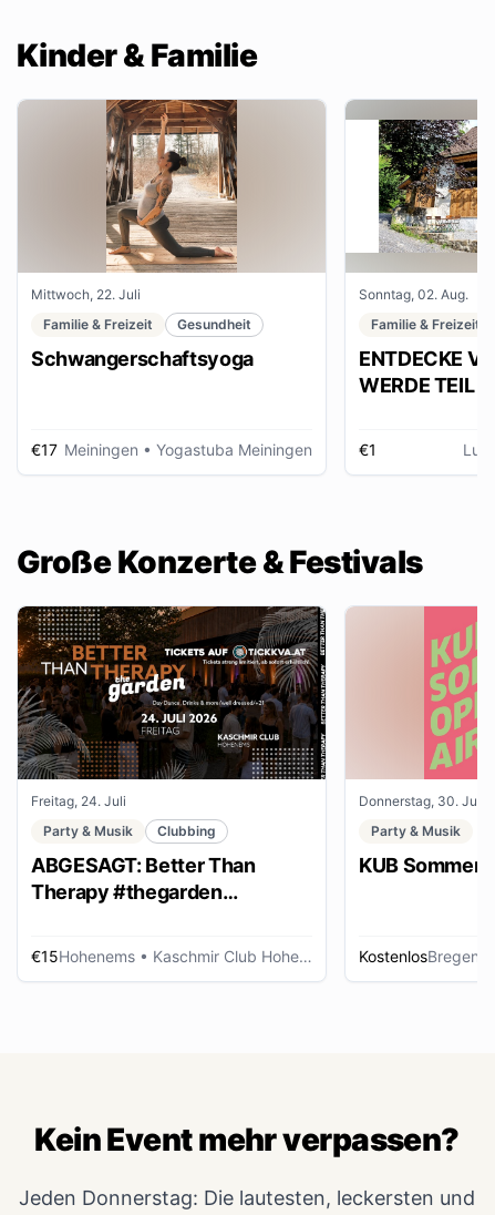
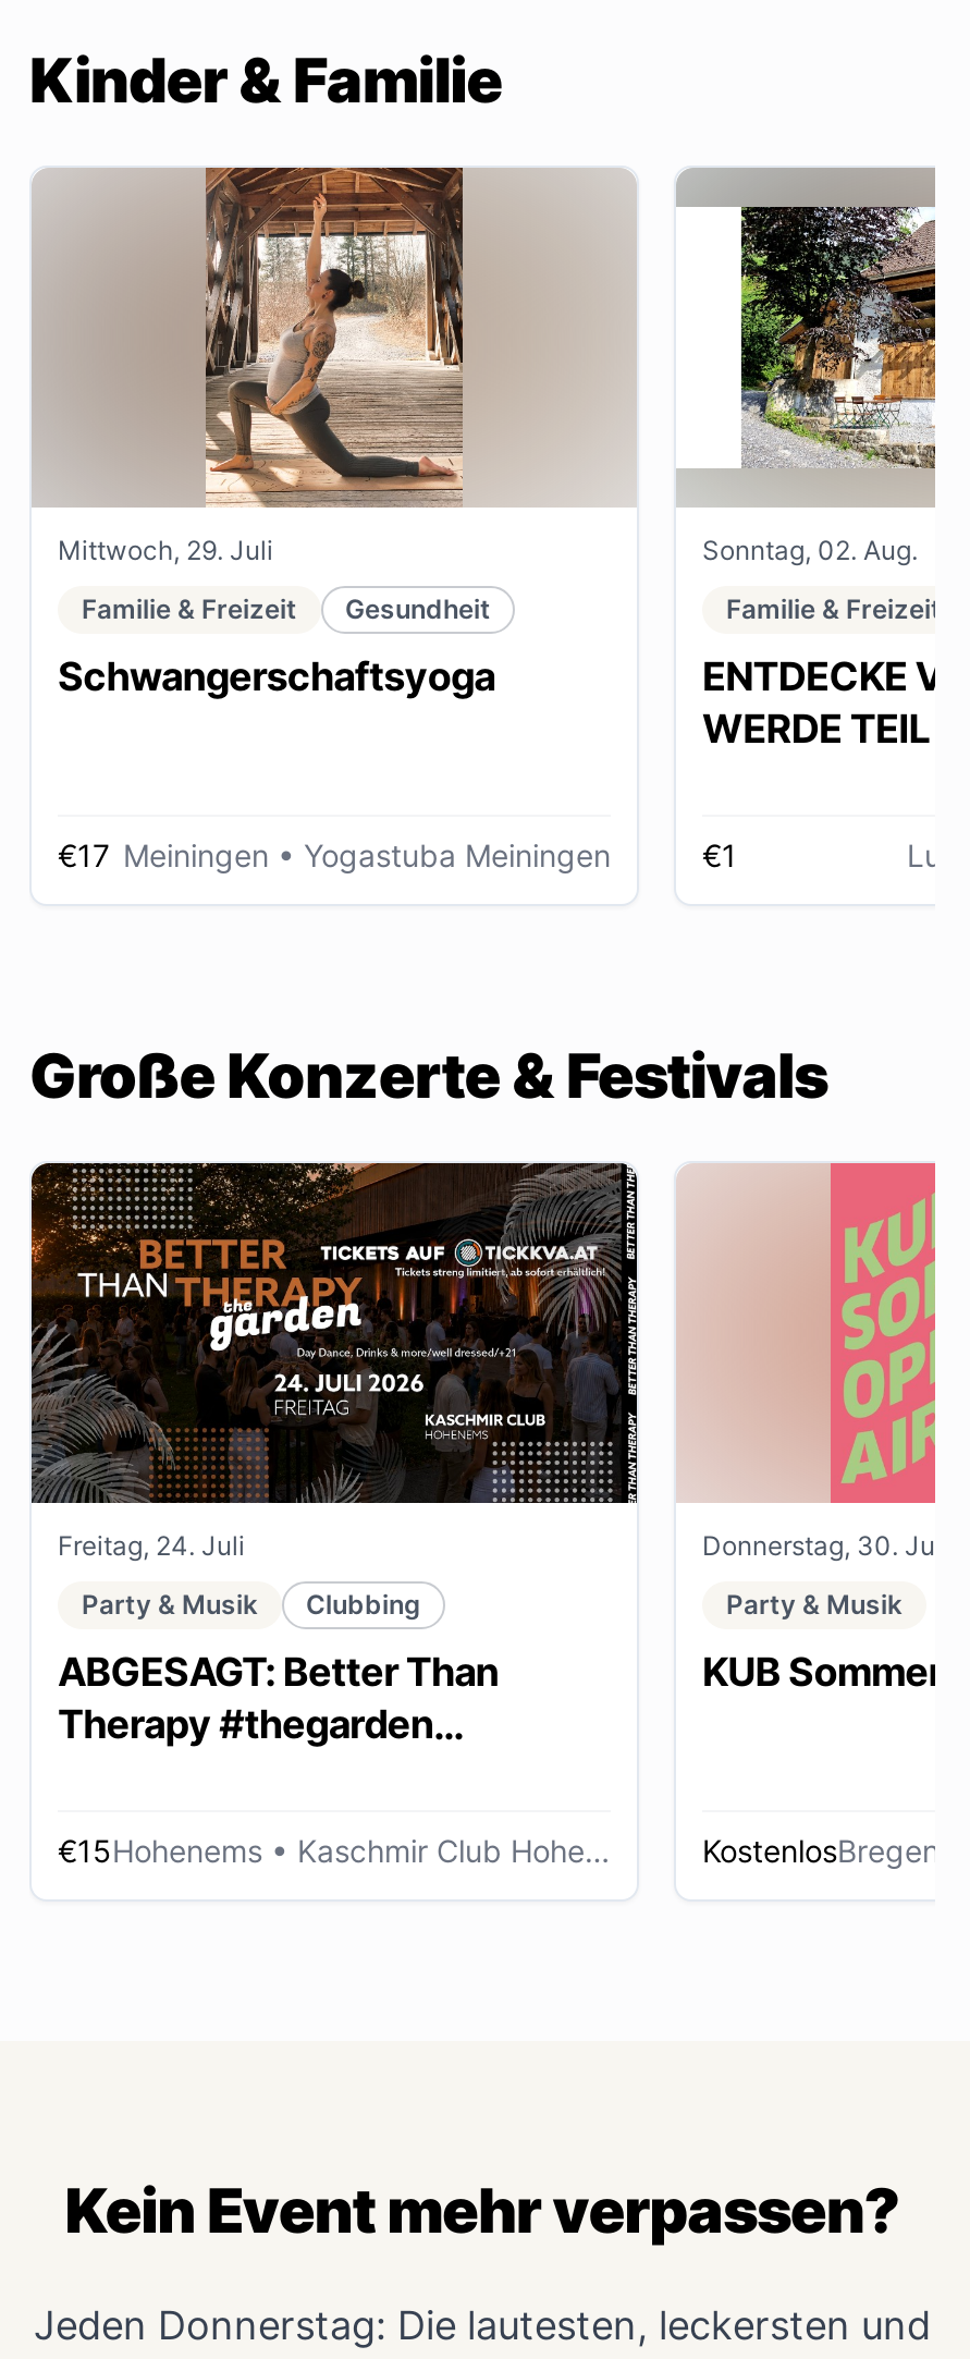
[31,286,141,303] Mittwoch, 22. Juli -> [58,535,273,567] Mittwoch, 29. Juli

